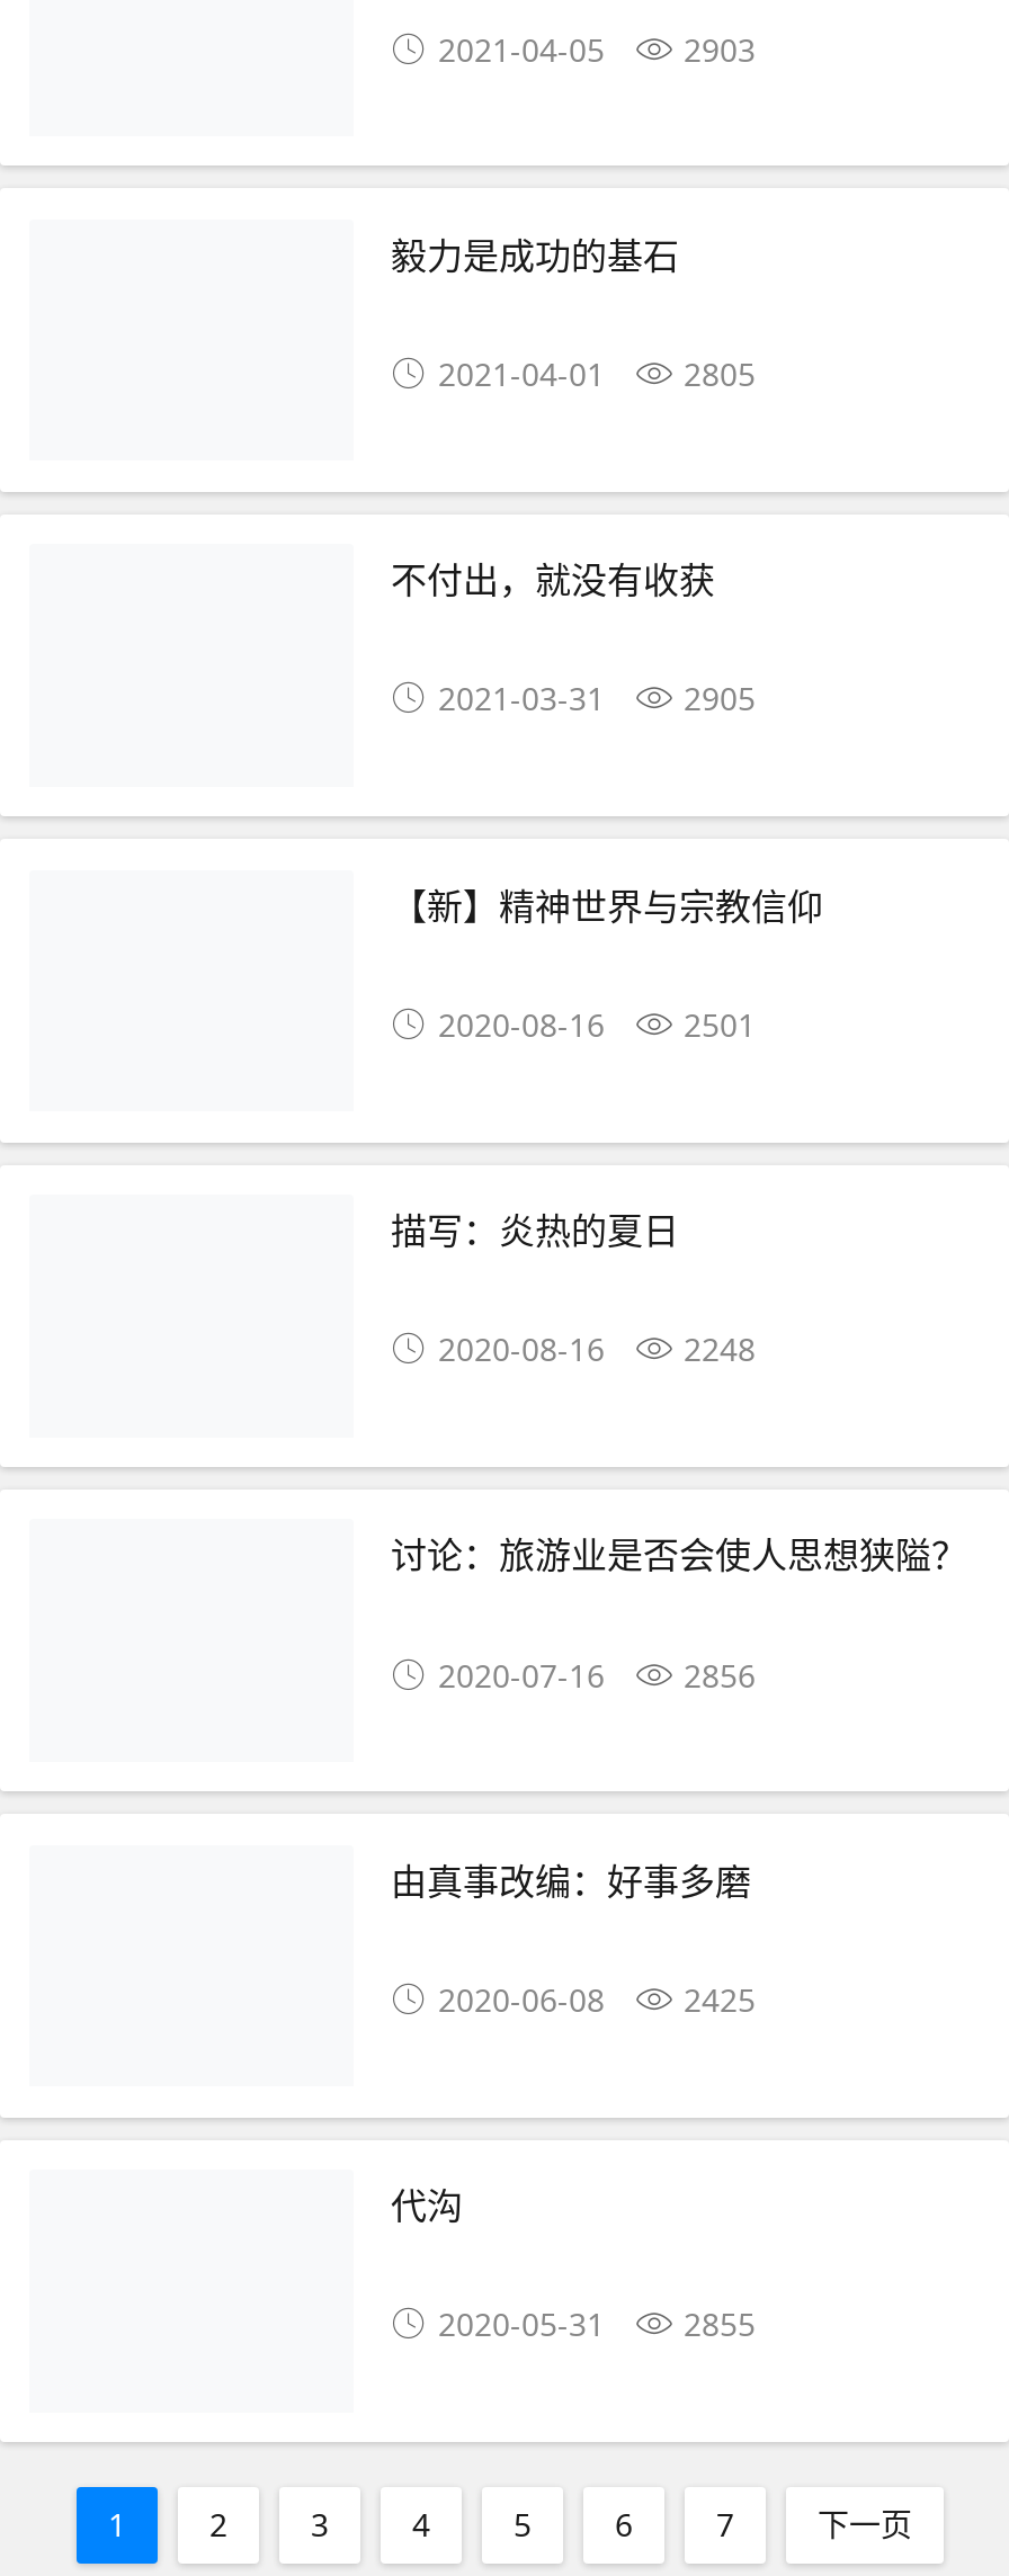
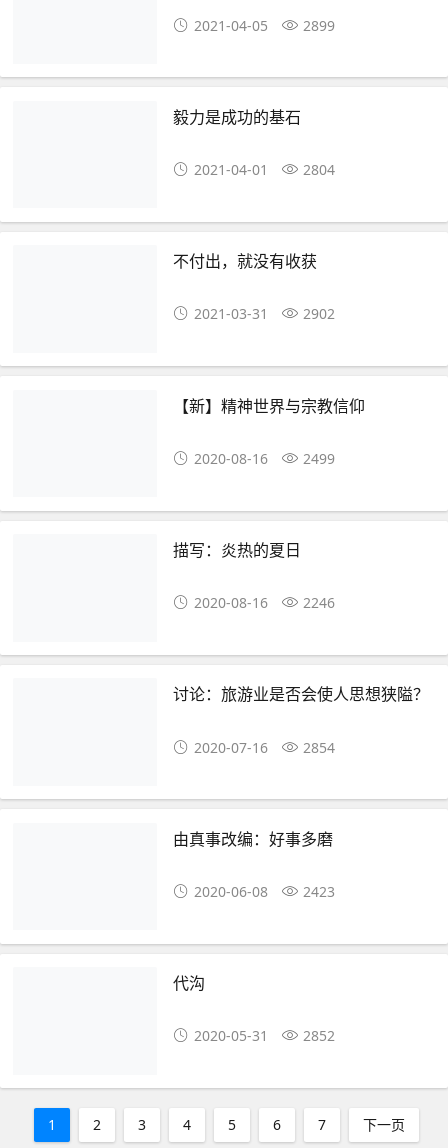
[438,27,756,70] 2021-04-05 2903 -> [194,16,335,35] 2021-04-05 2899
[438,353,756,395] 2021-04-01 2805 -> [194,160,335,179] 2021-04-01 2804
[438,678,756,721] 2021-03-31 2905 -> [194,304,335,323] 2021-03-31 2902
[438,1003,756,1046] 2020-08-16 2501 -> [194,449,335,468] 2020-08-16 2499
[438,1328,756,1371] 2020-08-16 2248 -> [194,593,335,612] 2020-08-16 2246
[438,1653,756,1696] 2020-07-16 2856 -> [194,738,335,757] 2020-07-16 2854
[438,1978,756,2021] 2020-06-08 2425 -> [194,882,335,901] 2020-06-08 2423
[438,2303,756,2346] 2020-05-31 2855 -> [194,1026,335,1045] 2020-05-31 2852

